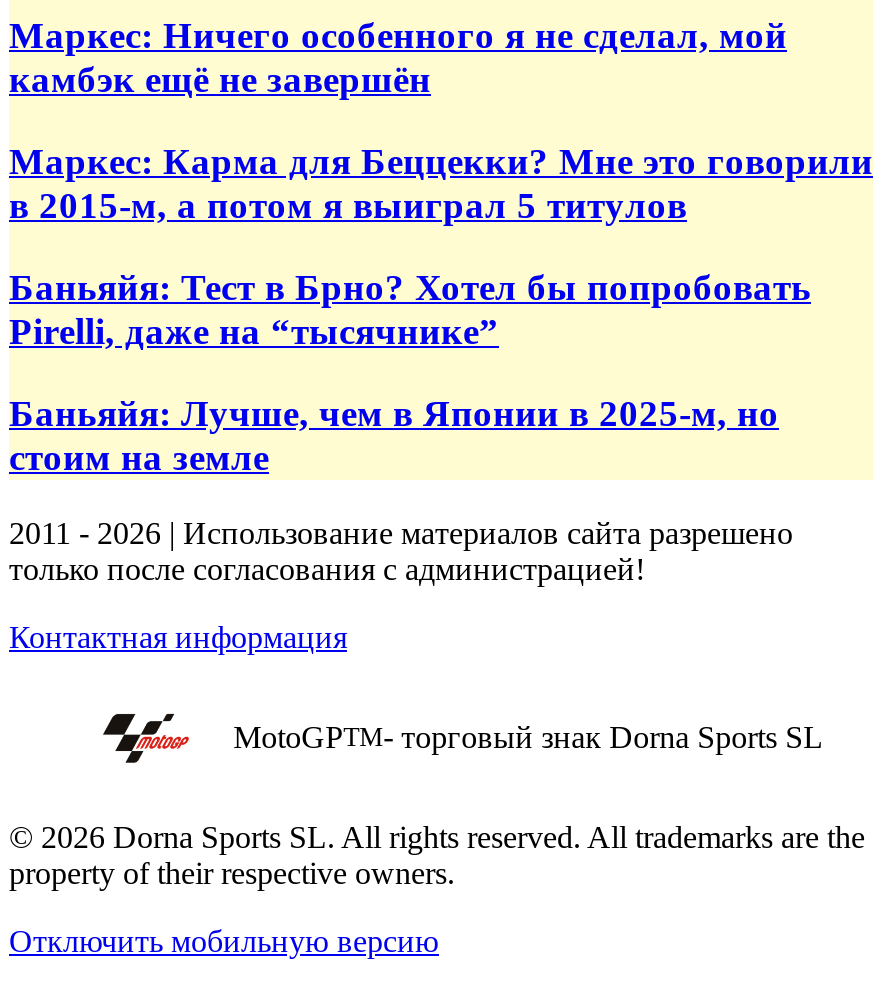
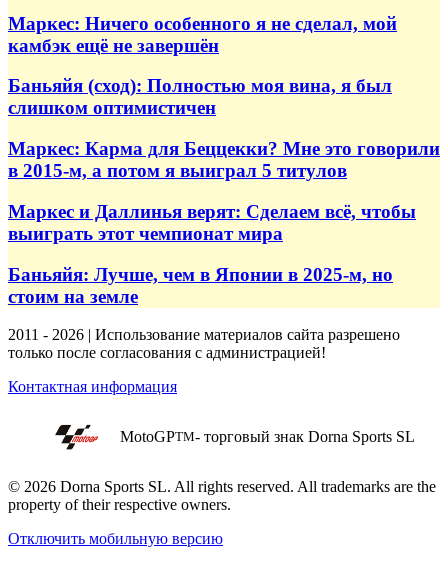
none -> [8,75,392,118] Баньяйя (сход): Полностью моя вина, я был | слишком оптимистичен
[9,265,811,351] Баньяйя: Тест в Брно? Хотел бы попробовать | Pirelli, даже на “тысячнике” -> [8,201,416,244] Маркес и Даллинья верят: Сделаем всё, чтобы | выиграть этот чемпионат мира

